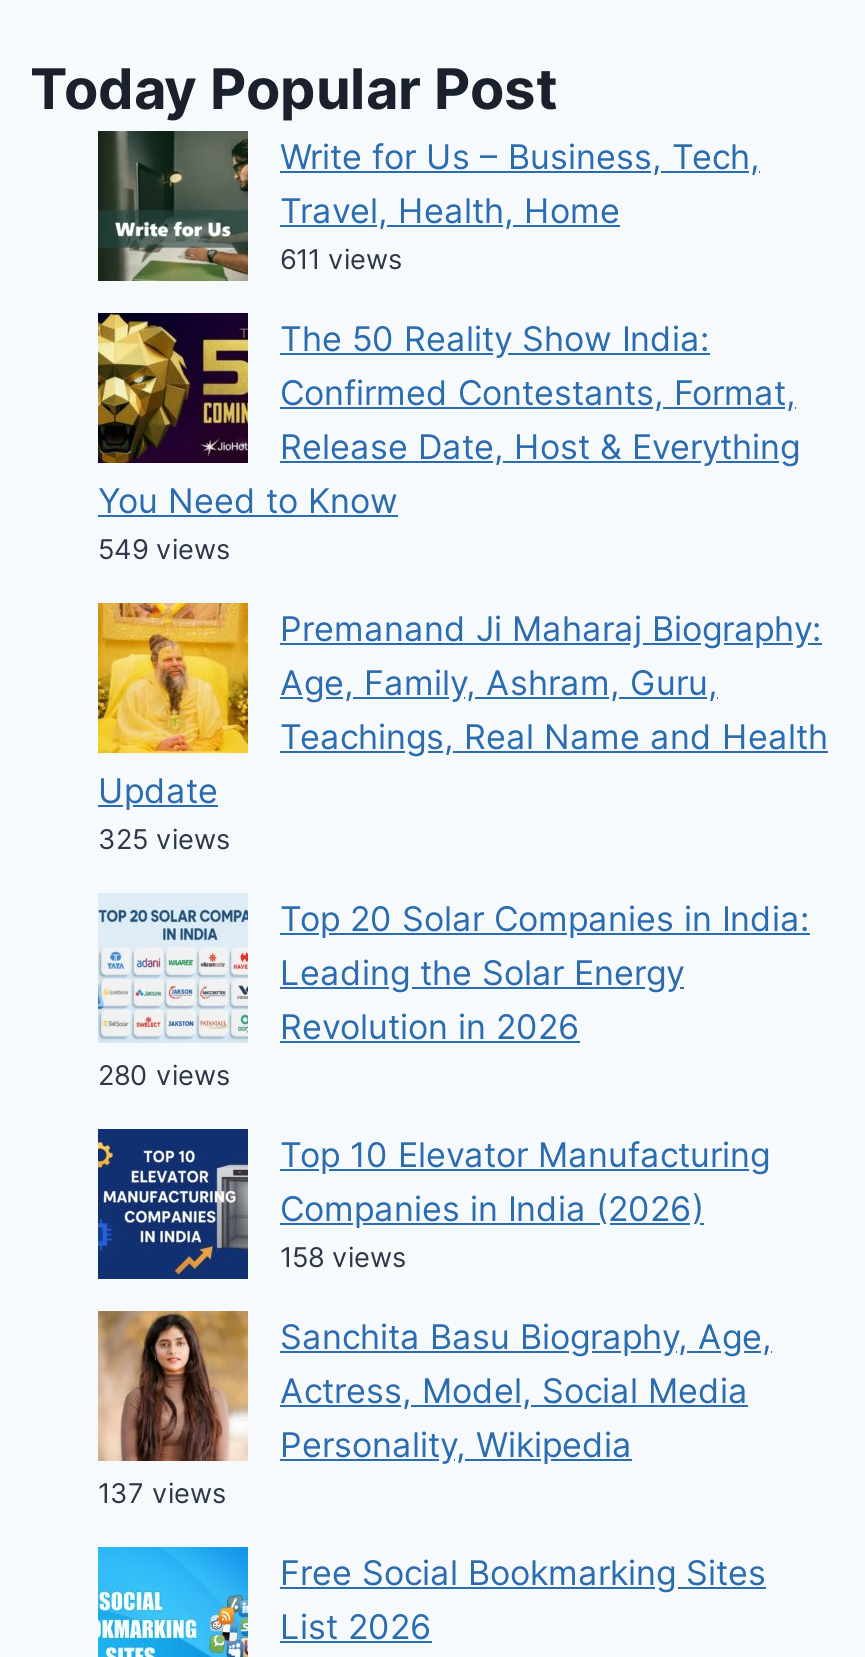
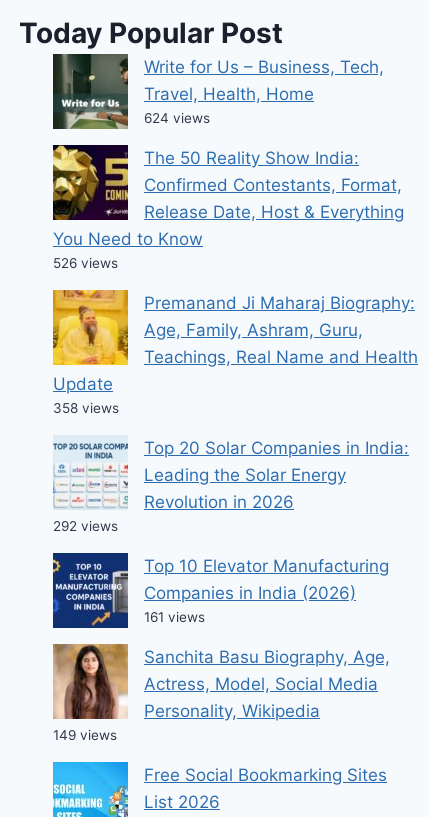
[280,243,402,275] 611 views -> [144,110,210,126] 624 views
[98,533,230,565] 549 views -> [53,255,118,271] 526 views
[98,823,230,855] 325 views -> [53,400,119,416] 358 views
[98,1059,230,1091] 280 views -> [53,518,118,534] 292 views
[280,1241,406,1273] 158 views -> [144,609,205,625] 161 views
[98,1477,226,1509] 137 views -> [53,727,117,743] 149 views

